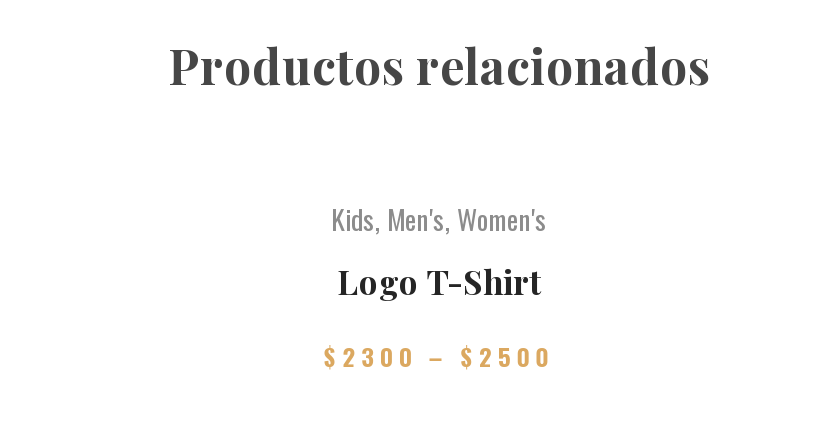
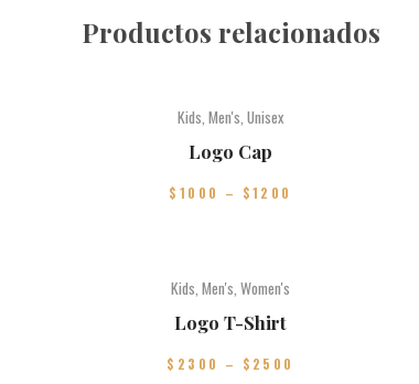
none -> [169,105,292,202] Kids, Men's, Unisex | Logo Cap | $10 00 – $12 00

